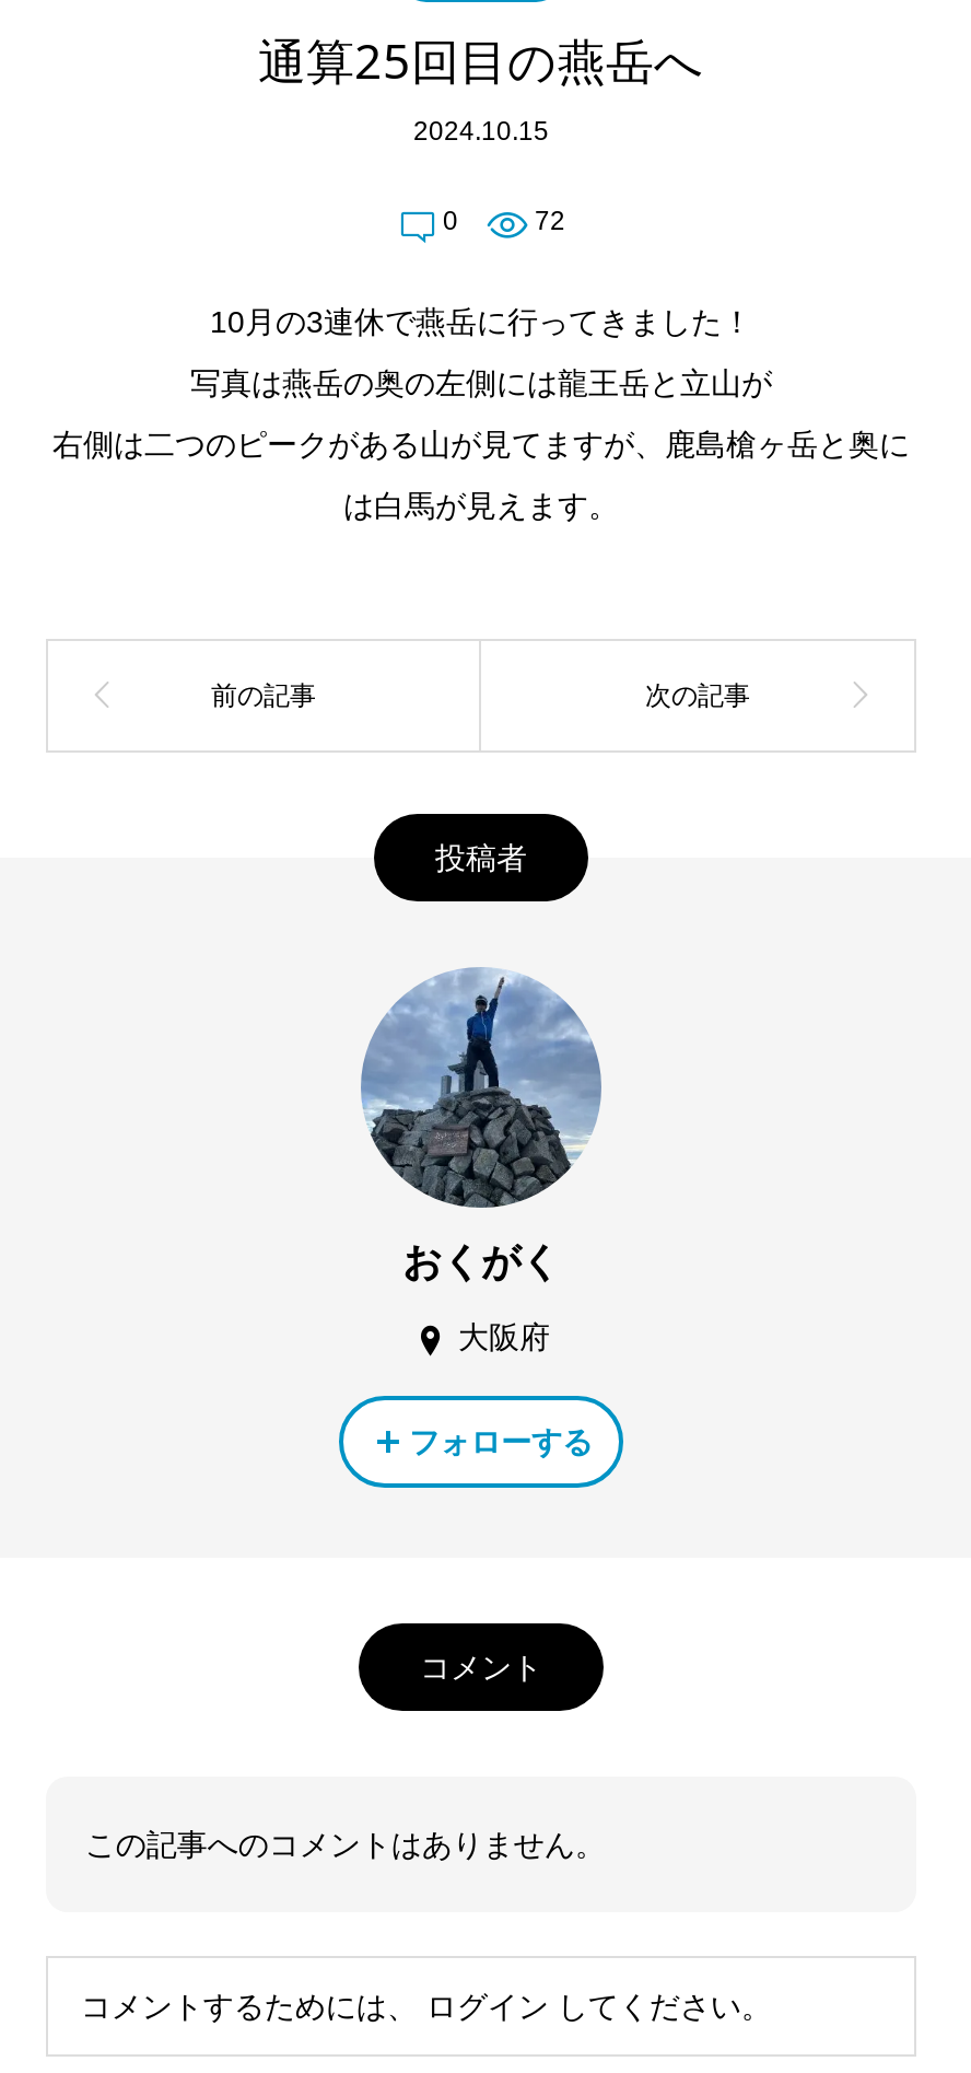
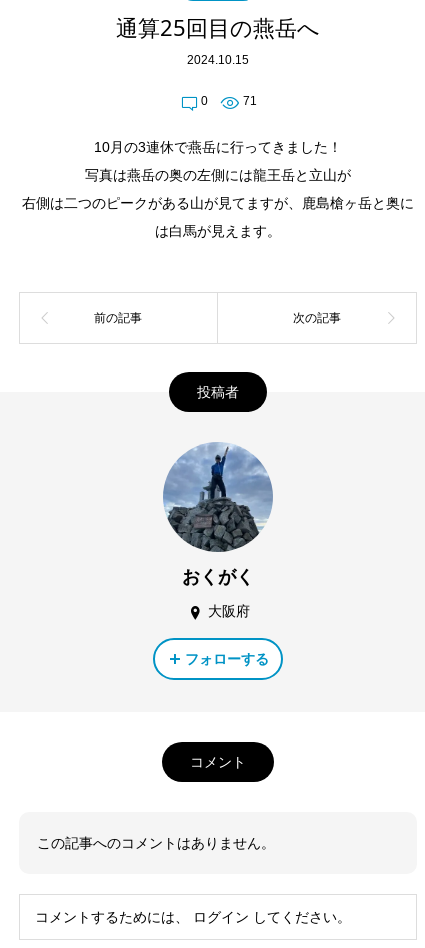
[535,205,565,236] 72 -> [242,94,256,108] 71

